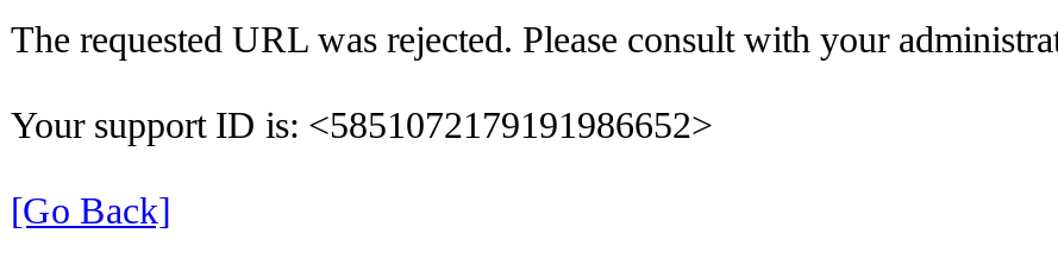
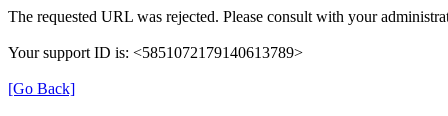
[11,105,713,145] Your support ID is: <5851072179191986652> -> [8,44,303,61] Your support ID is: <5851072179140613789>

